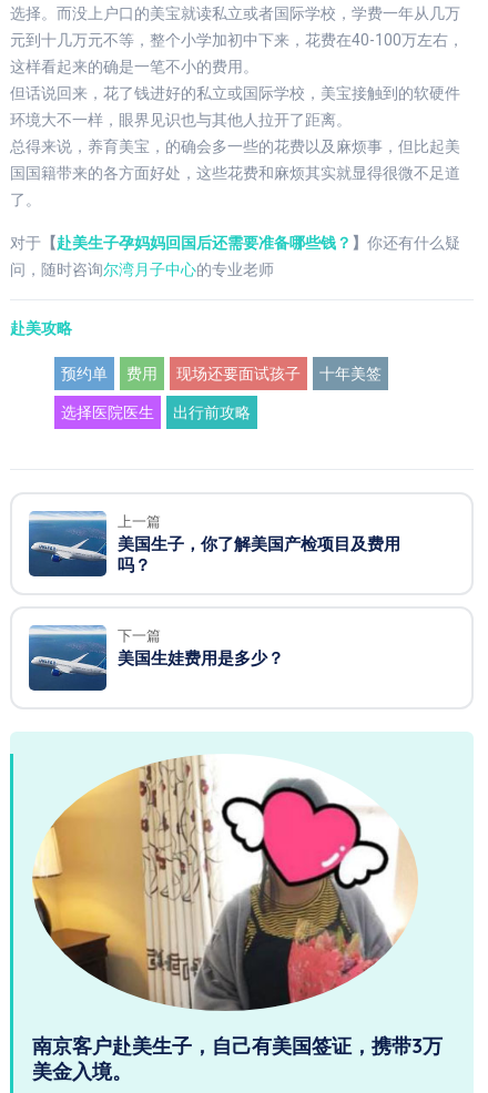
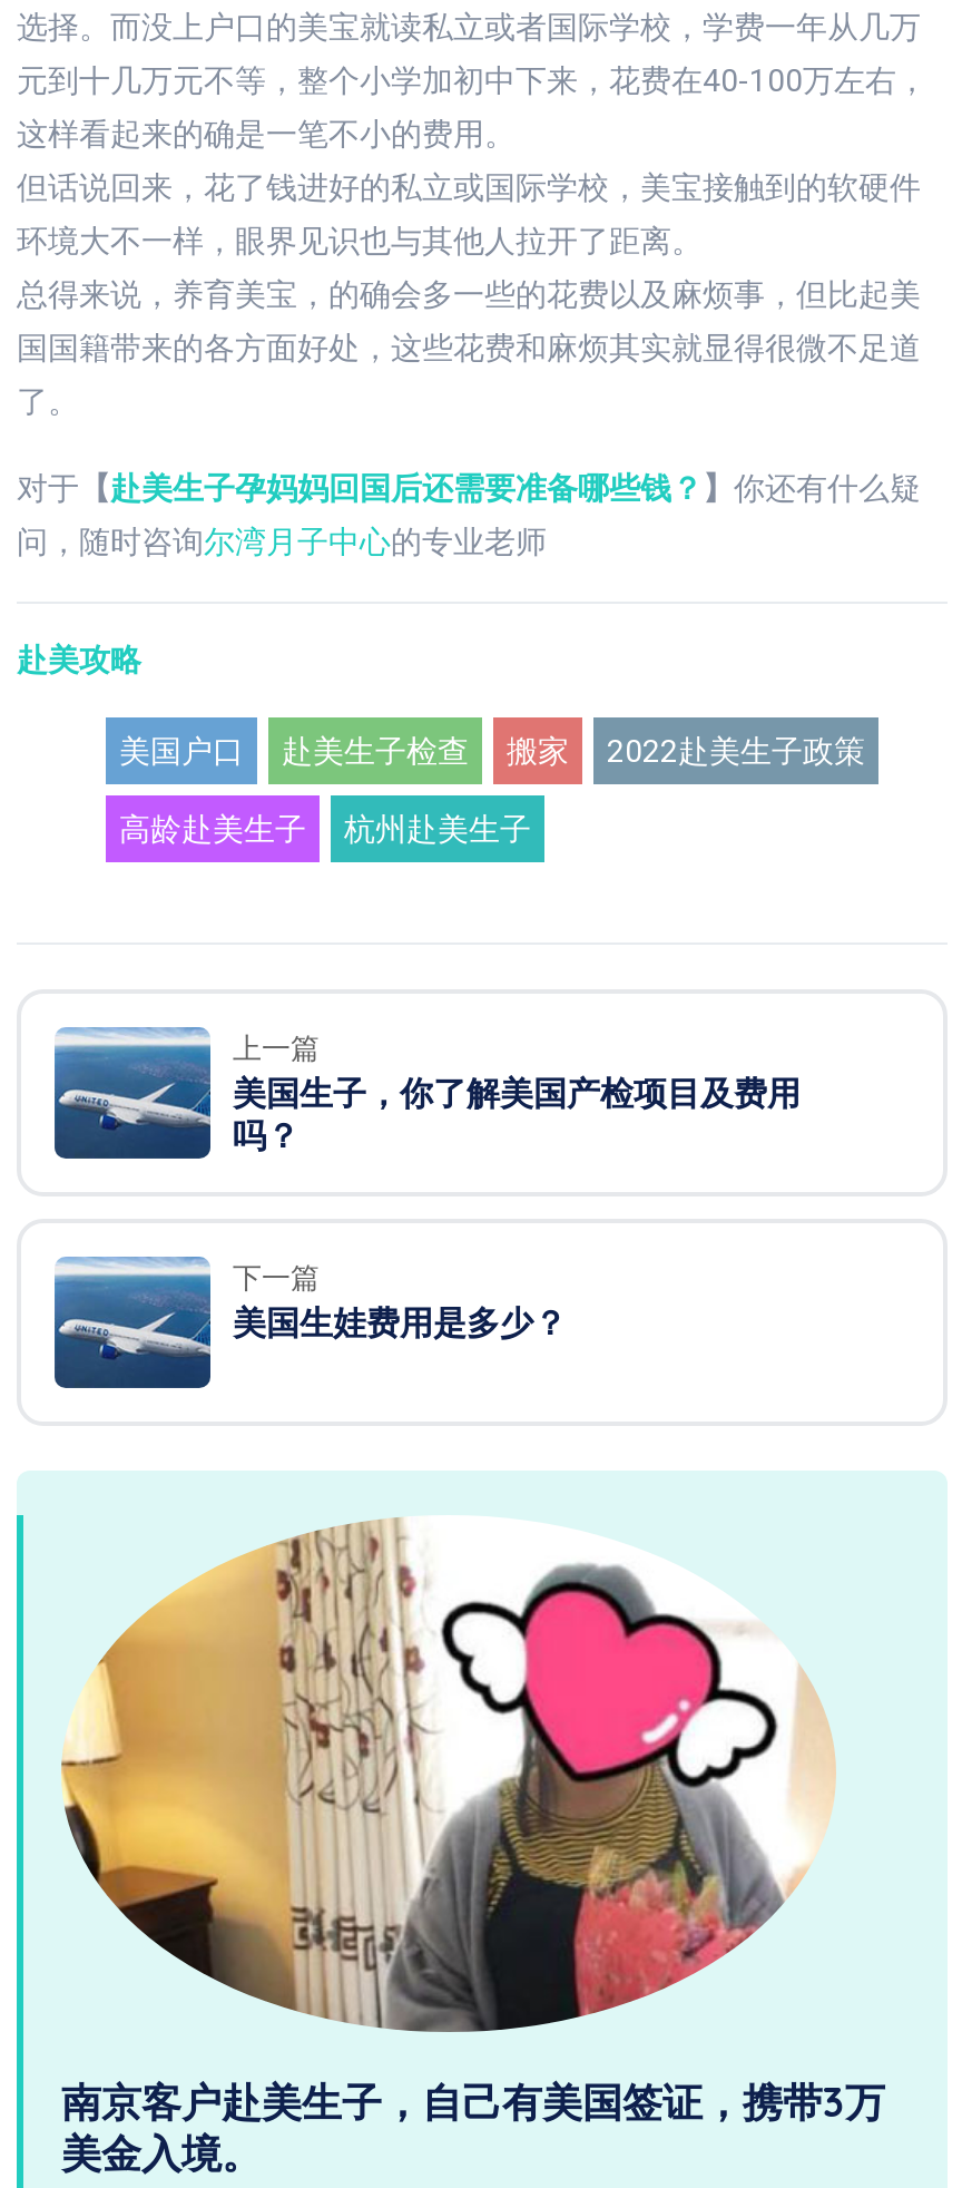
[61,365,382,382] 预约单 | 费用 | 现场还要面试孩子 | 十年美签 -> [119,733,865,769] 美国户口 | 赴美生子检查 | 搬家 | 2022赴美生子政策
[61,404,251,421] 选择医院医生 | 出行前攻略 -> [119,811,531,847] 高龄赴美生子 | 杭州赴美生子

